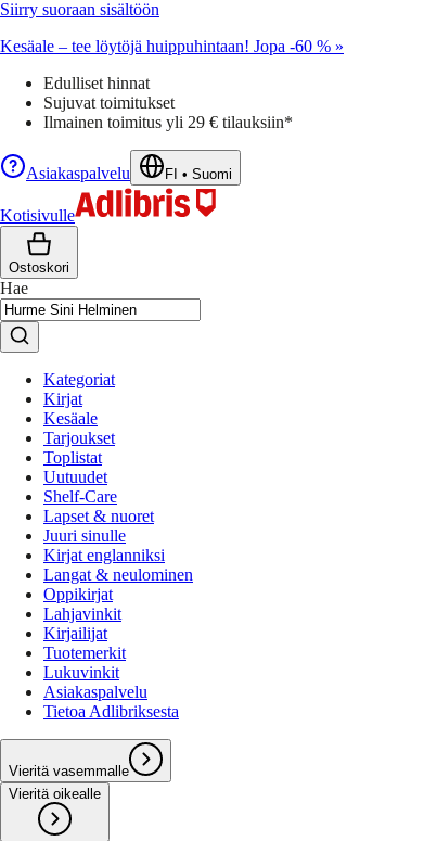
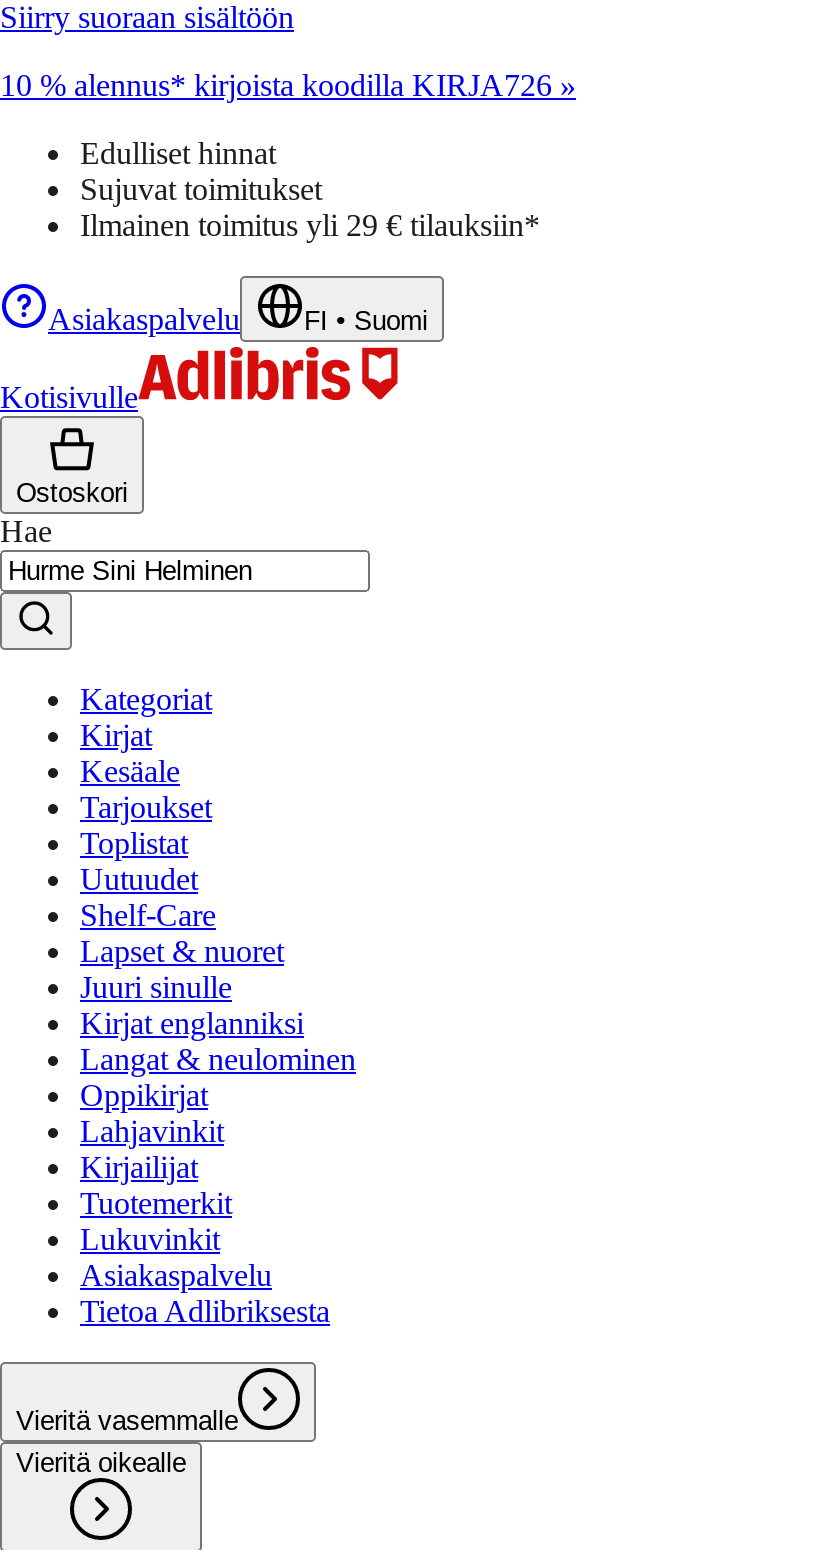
[0,37,344,55] Kesäale – tee löytöjä huippuhintaan! Jopa -60 % » -> [0,68,576,102] 10 % alennus* kirjoista koodilla KIRJA726 »

